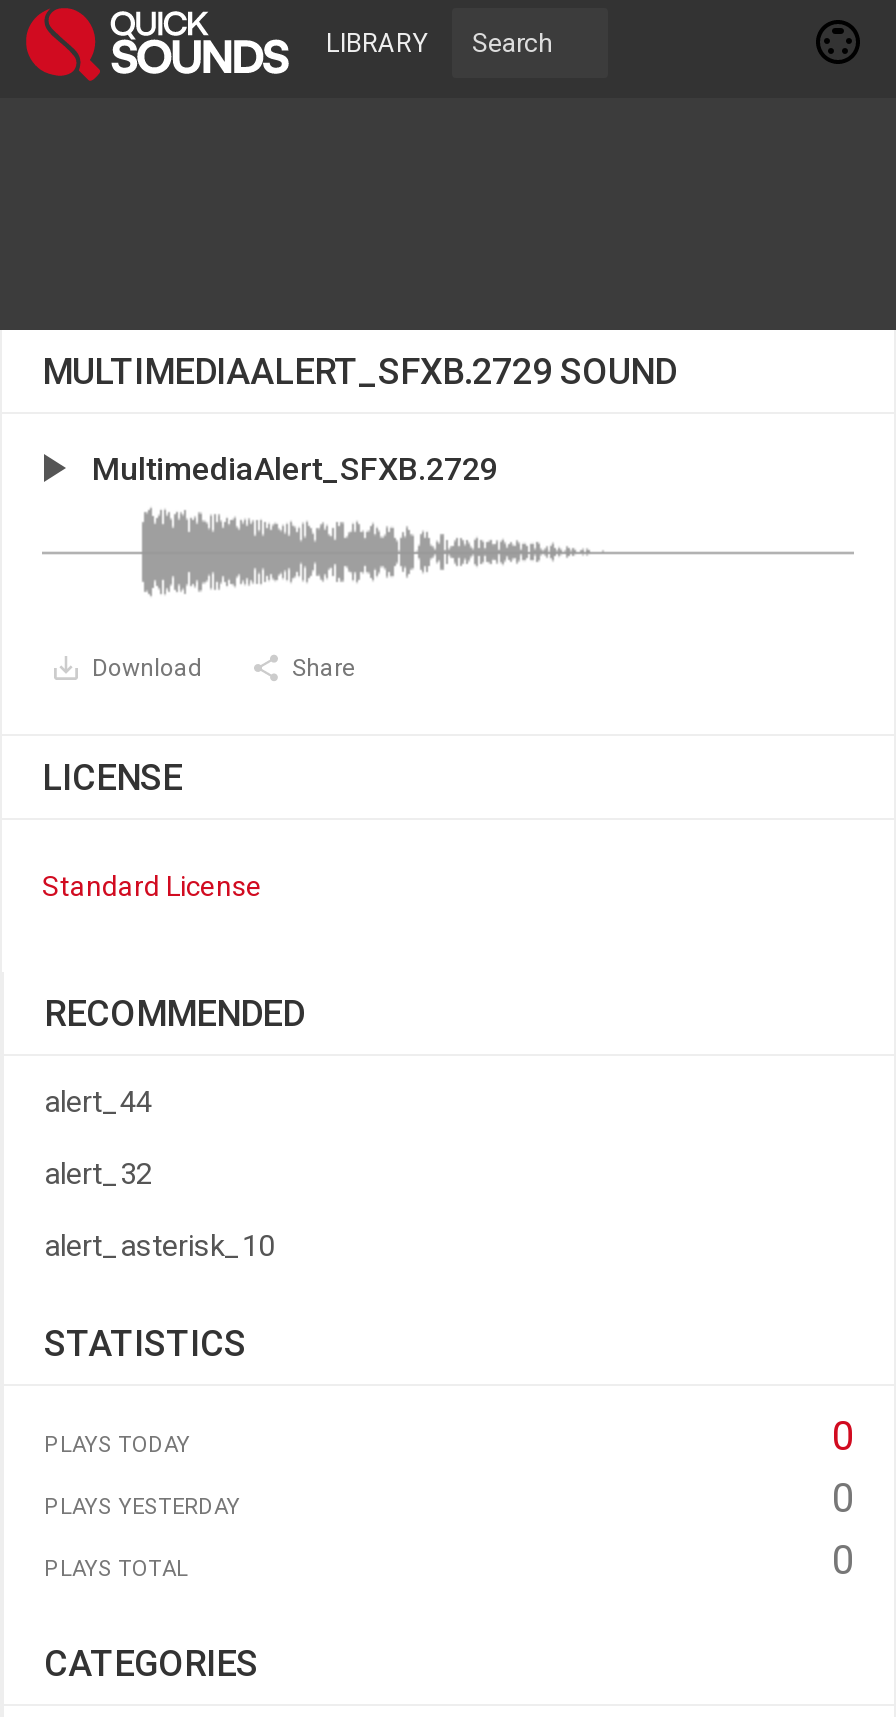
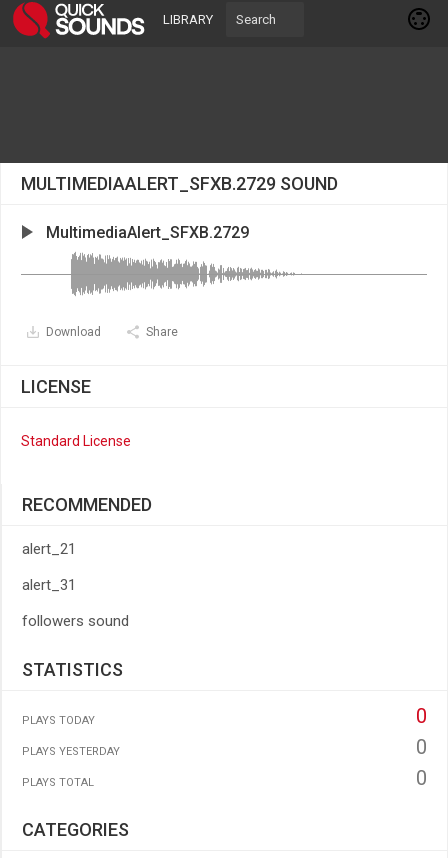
[44,1084,152,1120] alert_44 -> [22,540,76,558] alert_21
[44,1156,152,1192] alert_32 -> [22,576,76,594] alert_31
[44,1228,274,1264] alert_asterisk_10 -> [22,612,129,630] followers sound

